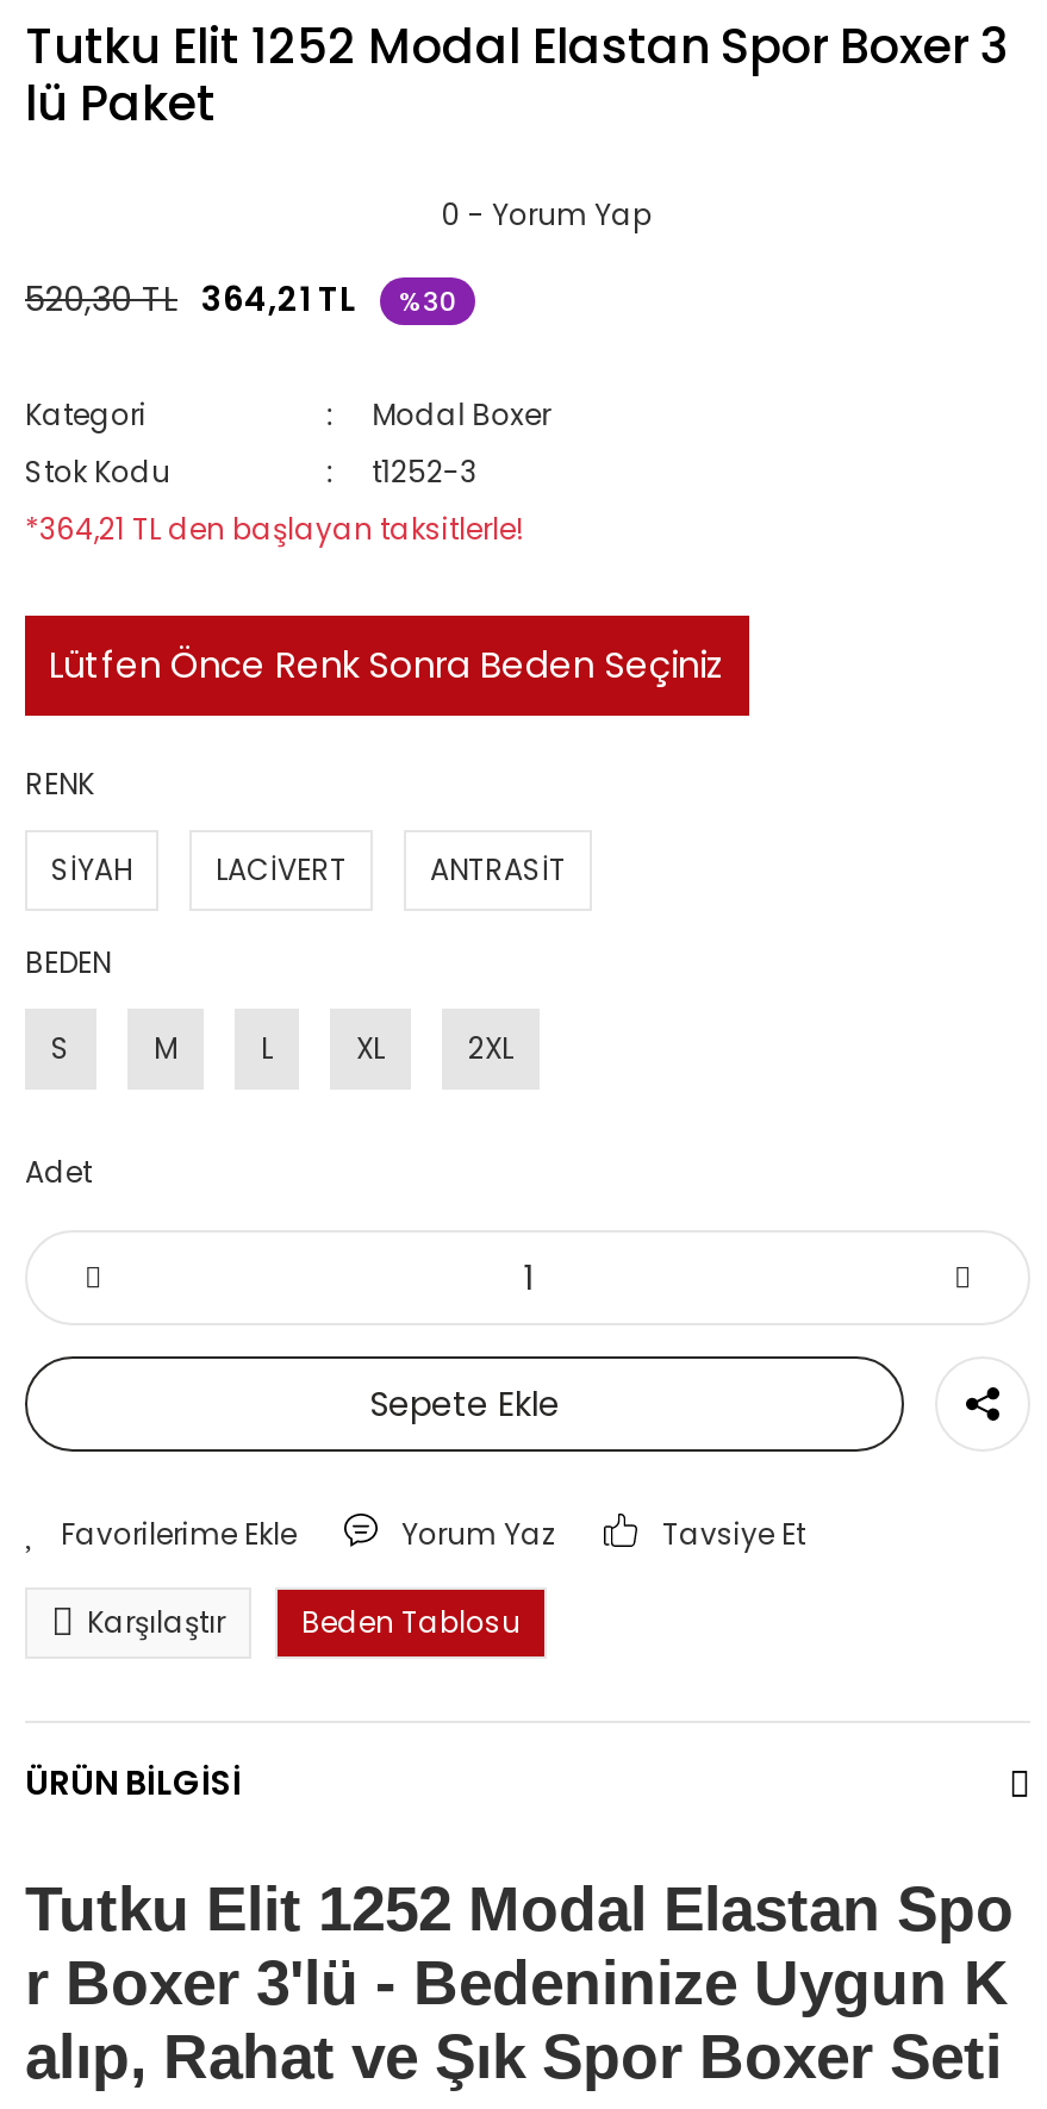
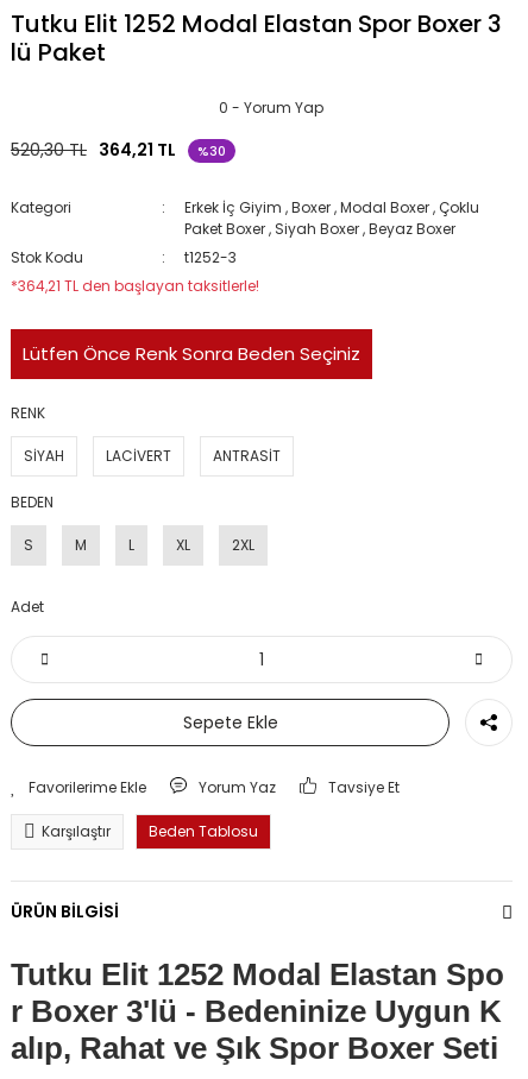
[372,394,551,435] Modal Boxer -> [184,197,479,239] Erkek İç Giyim , Boxer , Modal Boxer , Çoklu | Paket Boxer , Siyah Boxer , Beyaz Boxer

